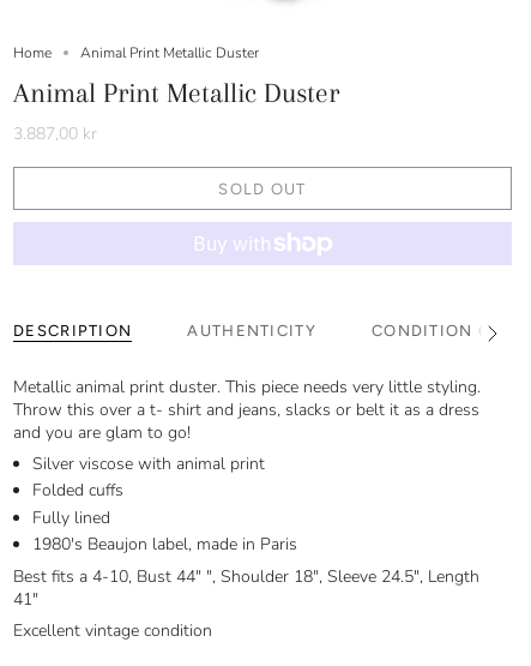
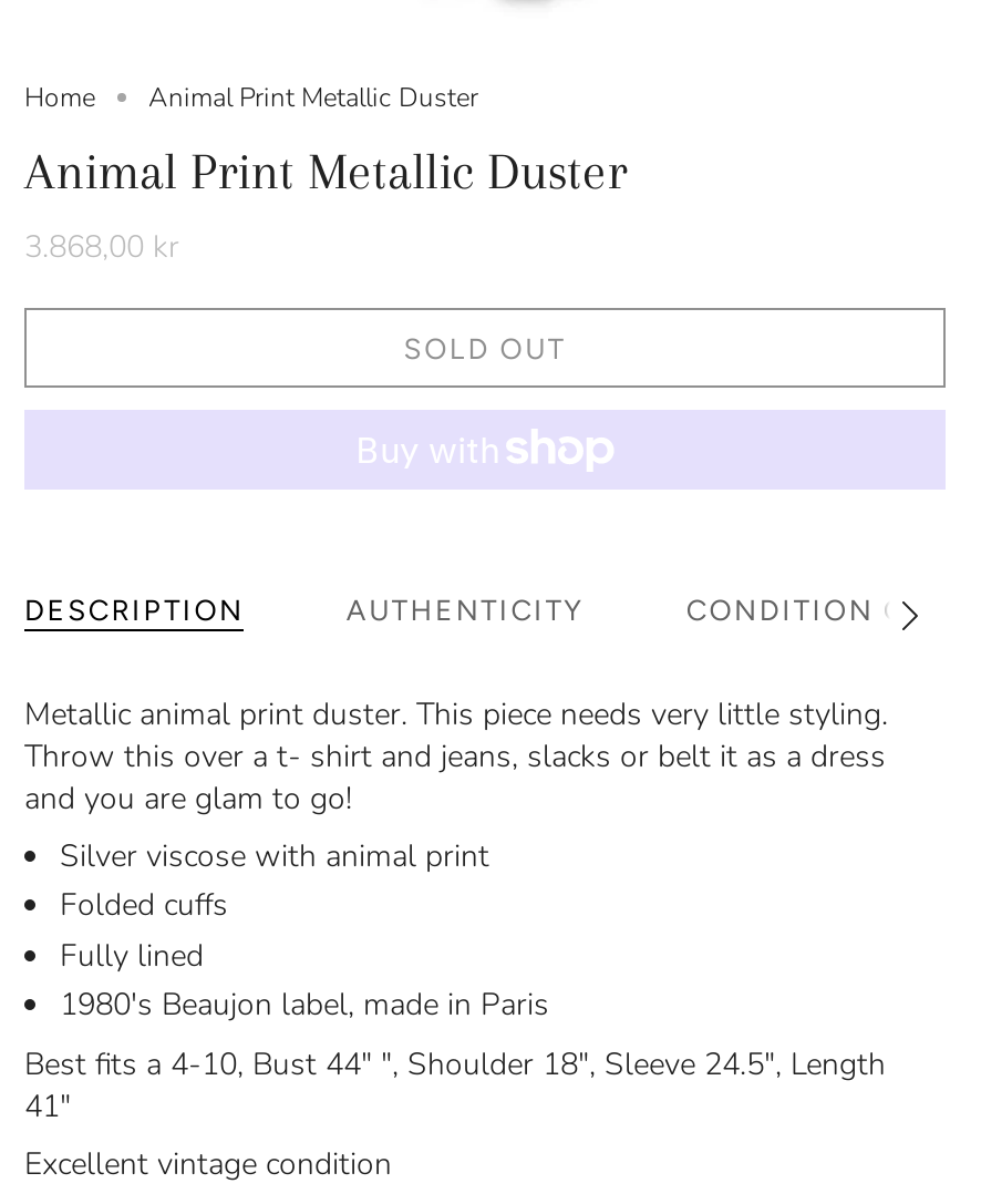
[13,123,97,145] 3.887,00 kr -> [24,226,179,268] 3.868,00 kr

